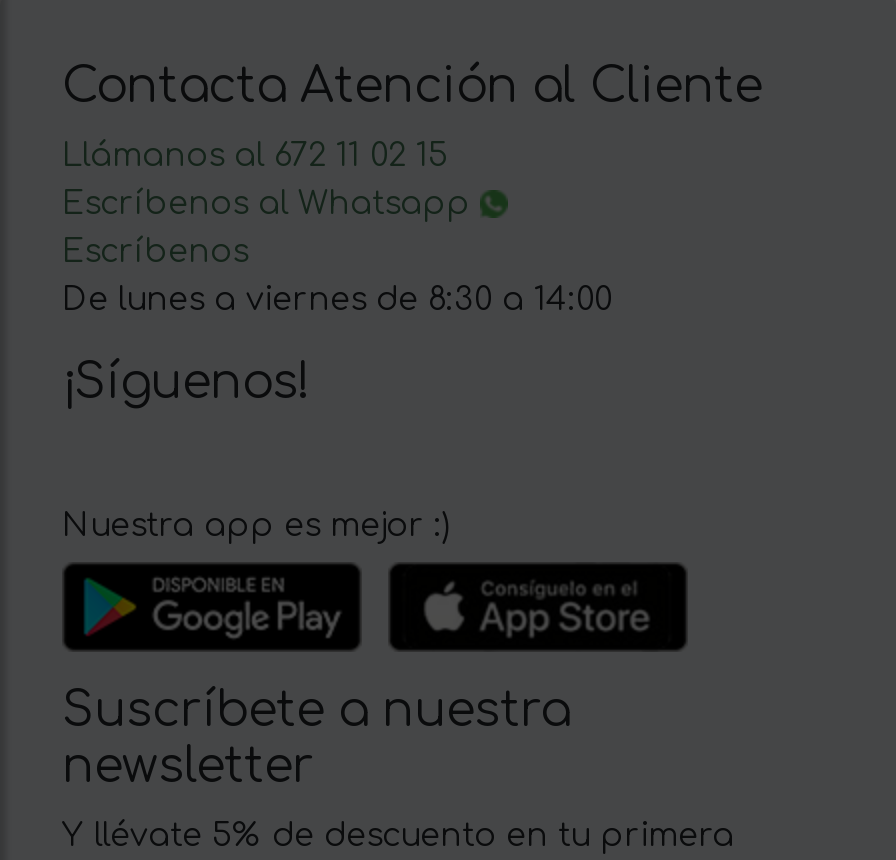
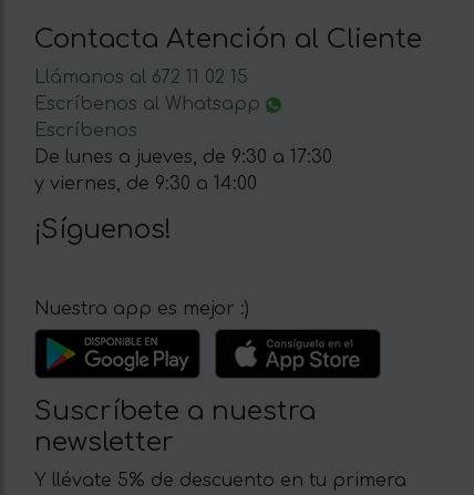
[62,281,612,317] De lunes a viernes de 8:30 a 14:00 -> [34,148,332,194] De lunes a jueves, de 9:30 a 17:30 | y viernes, de 9:30 a 14:00

